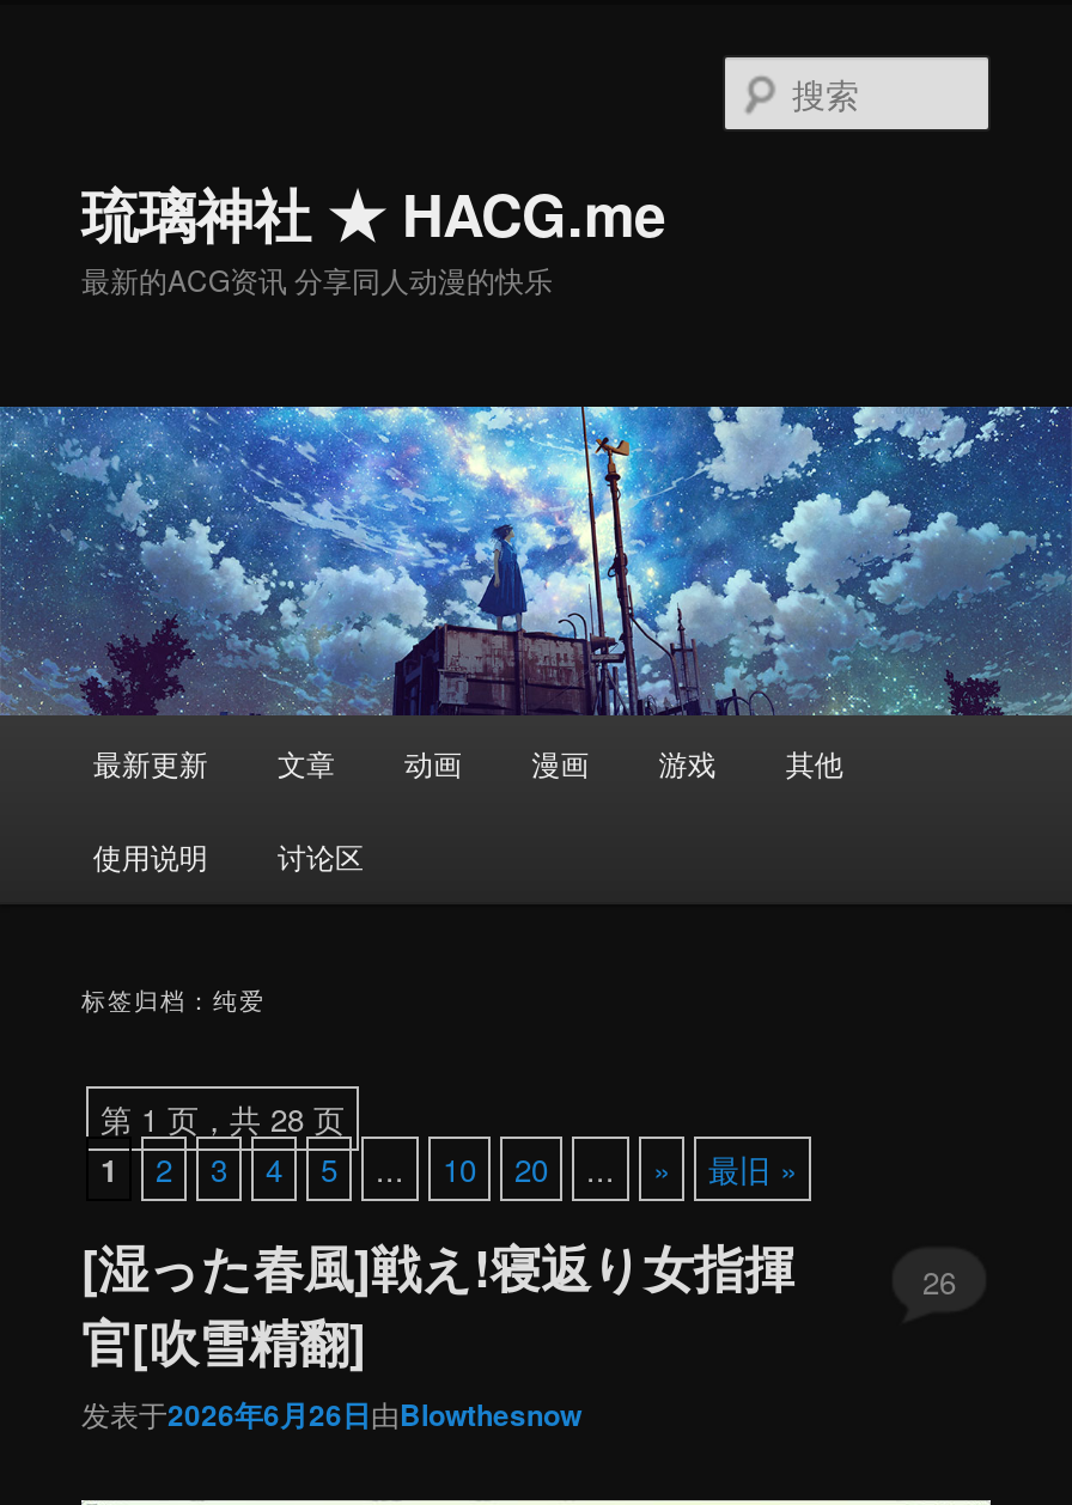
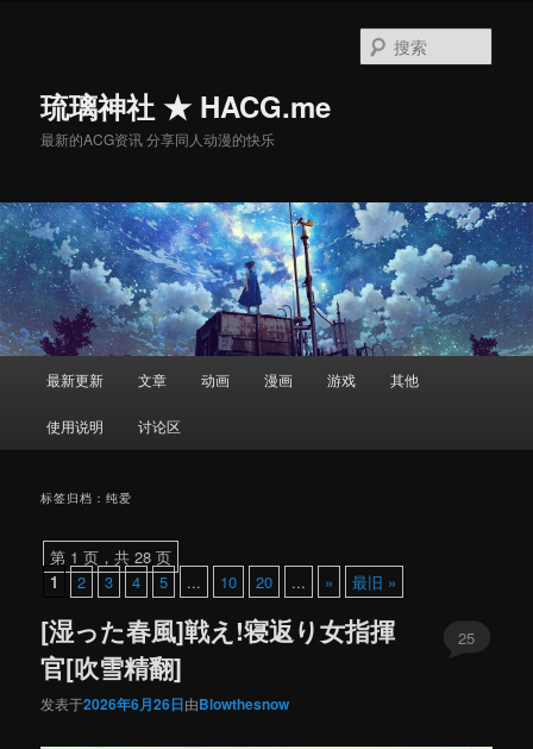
[922,1260,956,1305] 26 -> [459,627,475,650] 25

